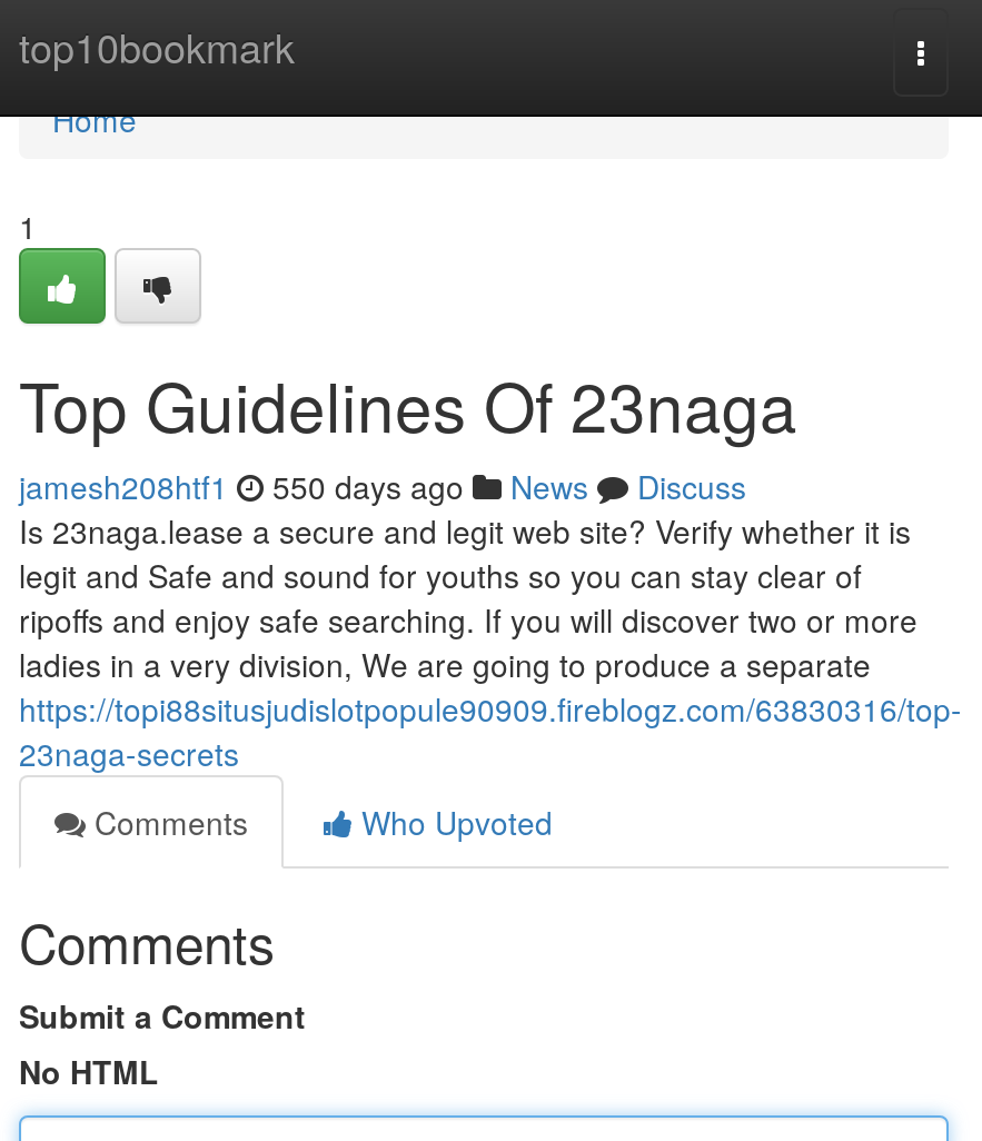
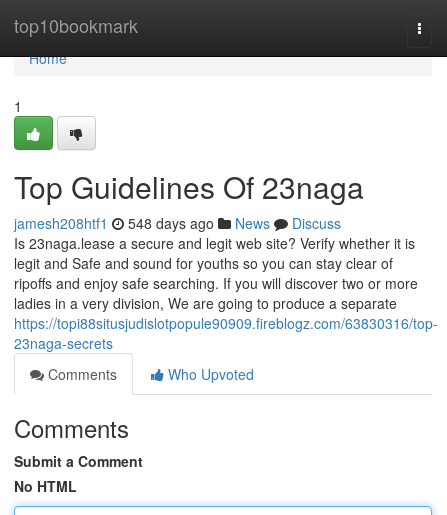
[19,464,746,508] jamesh208htf1 550 days ago News Discuss -> [14,213,341,233] jamesh208htf1 548 days ago News Discuss

